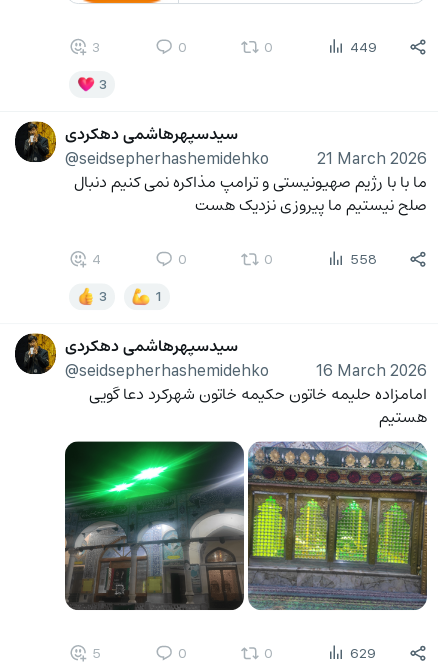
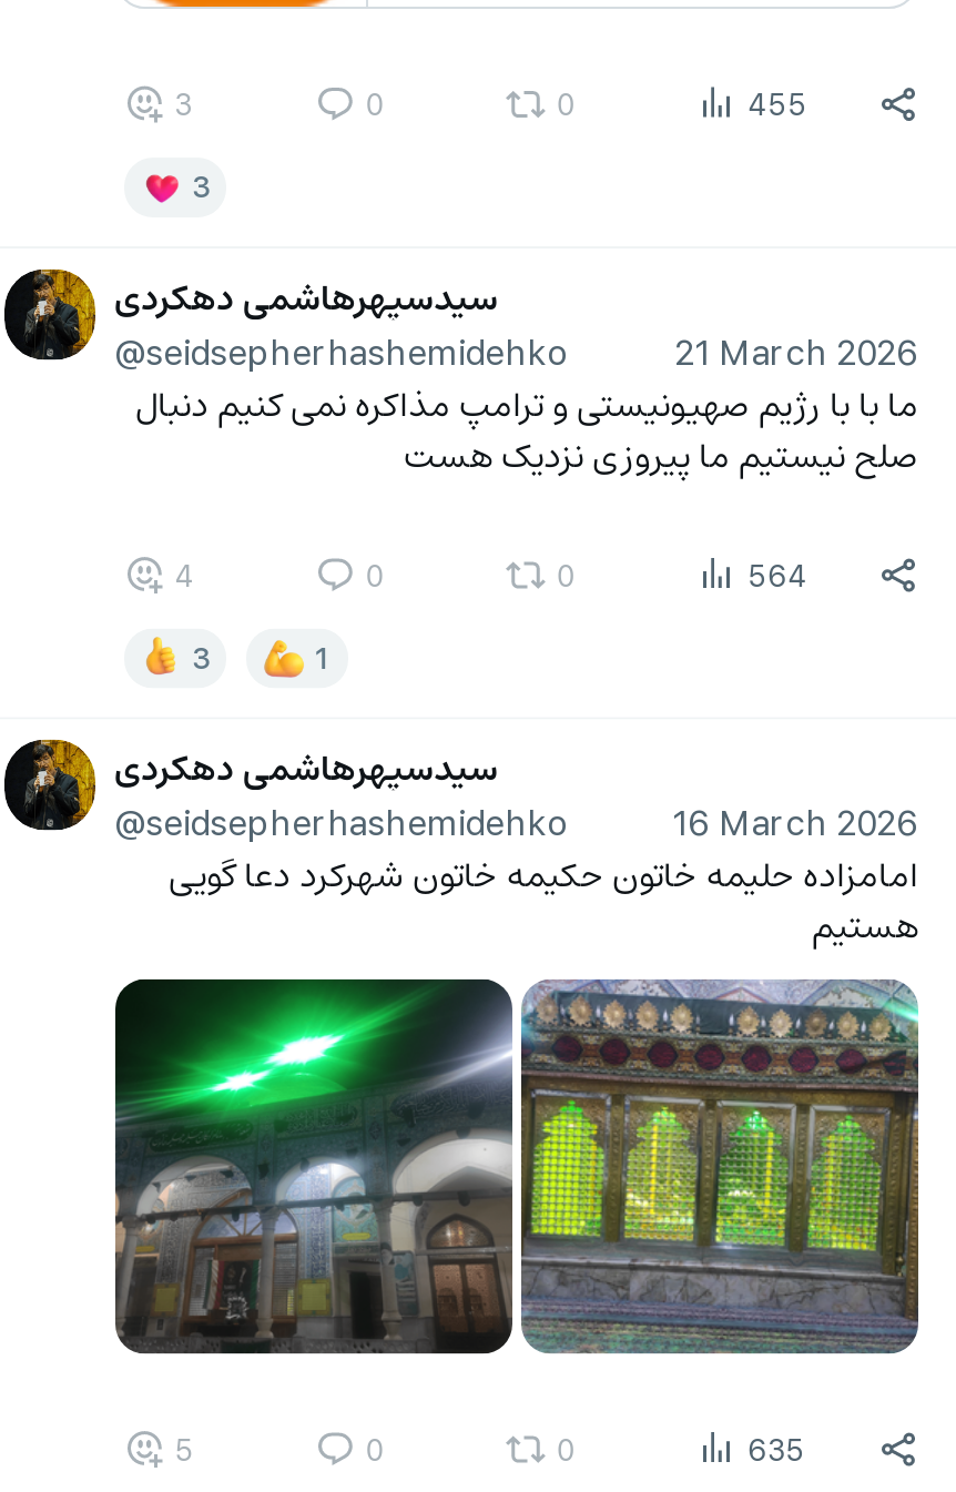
[350,37,377,56] 449 -> [747,83,807,125] 455
[350,249,377,268] 558 -> [747,554,807,596] 564
[350,644,376,663] 629 -> [747,1428,805,1470] 635

